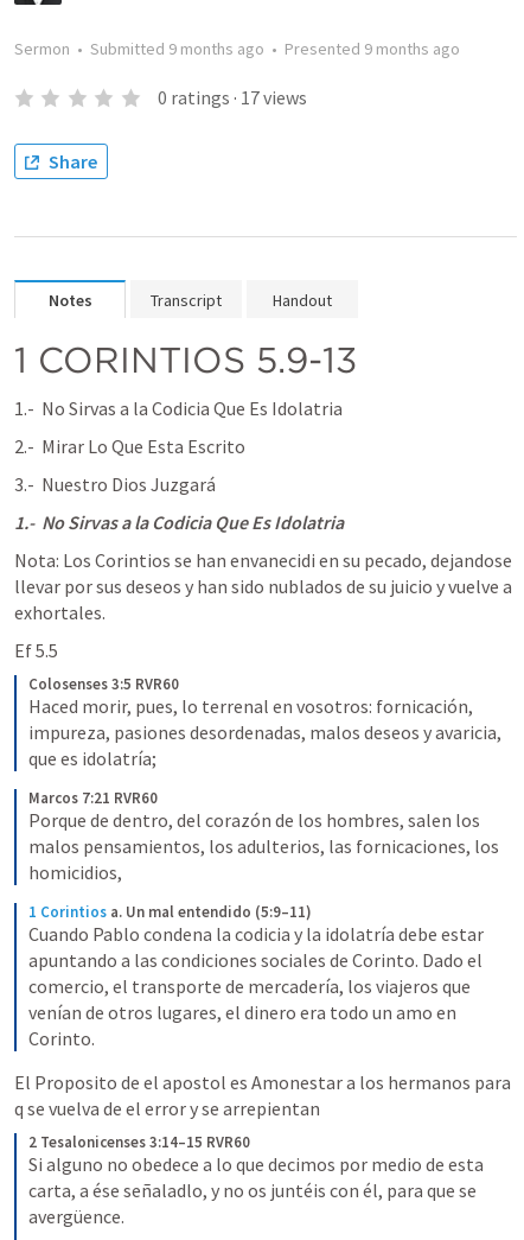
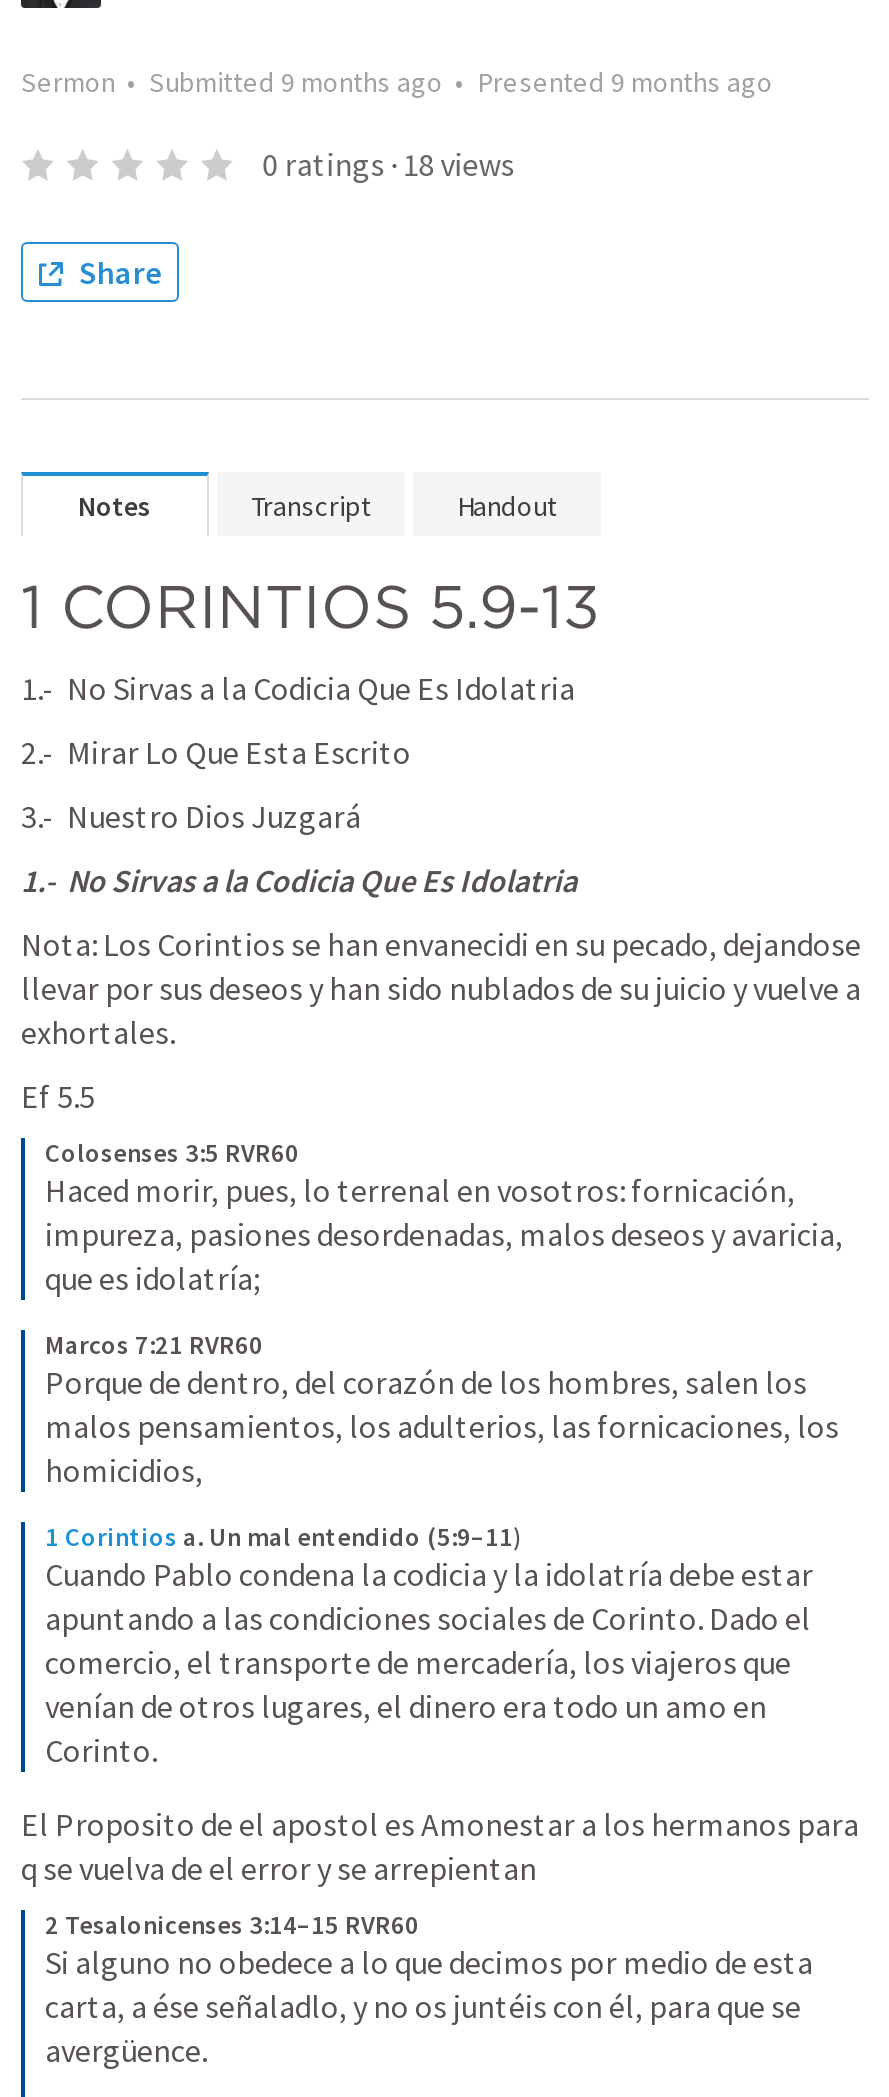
[157,85,307,109] 0 ratings · 17 views -> [262,144,514,184] 0 ratings · 18 views

